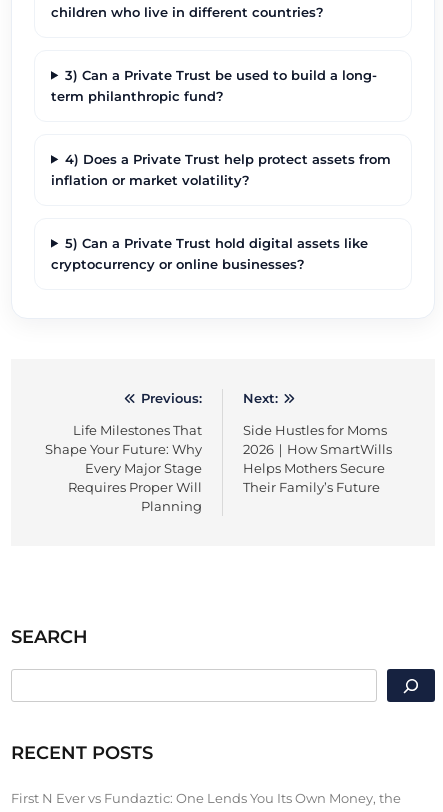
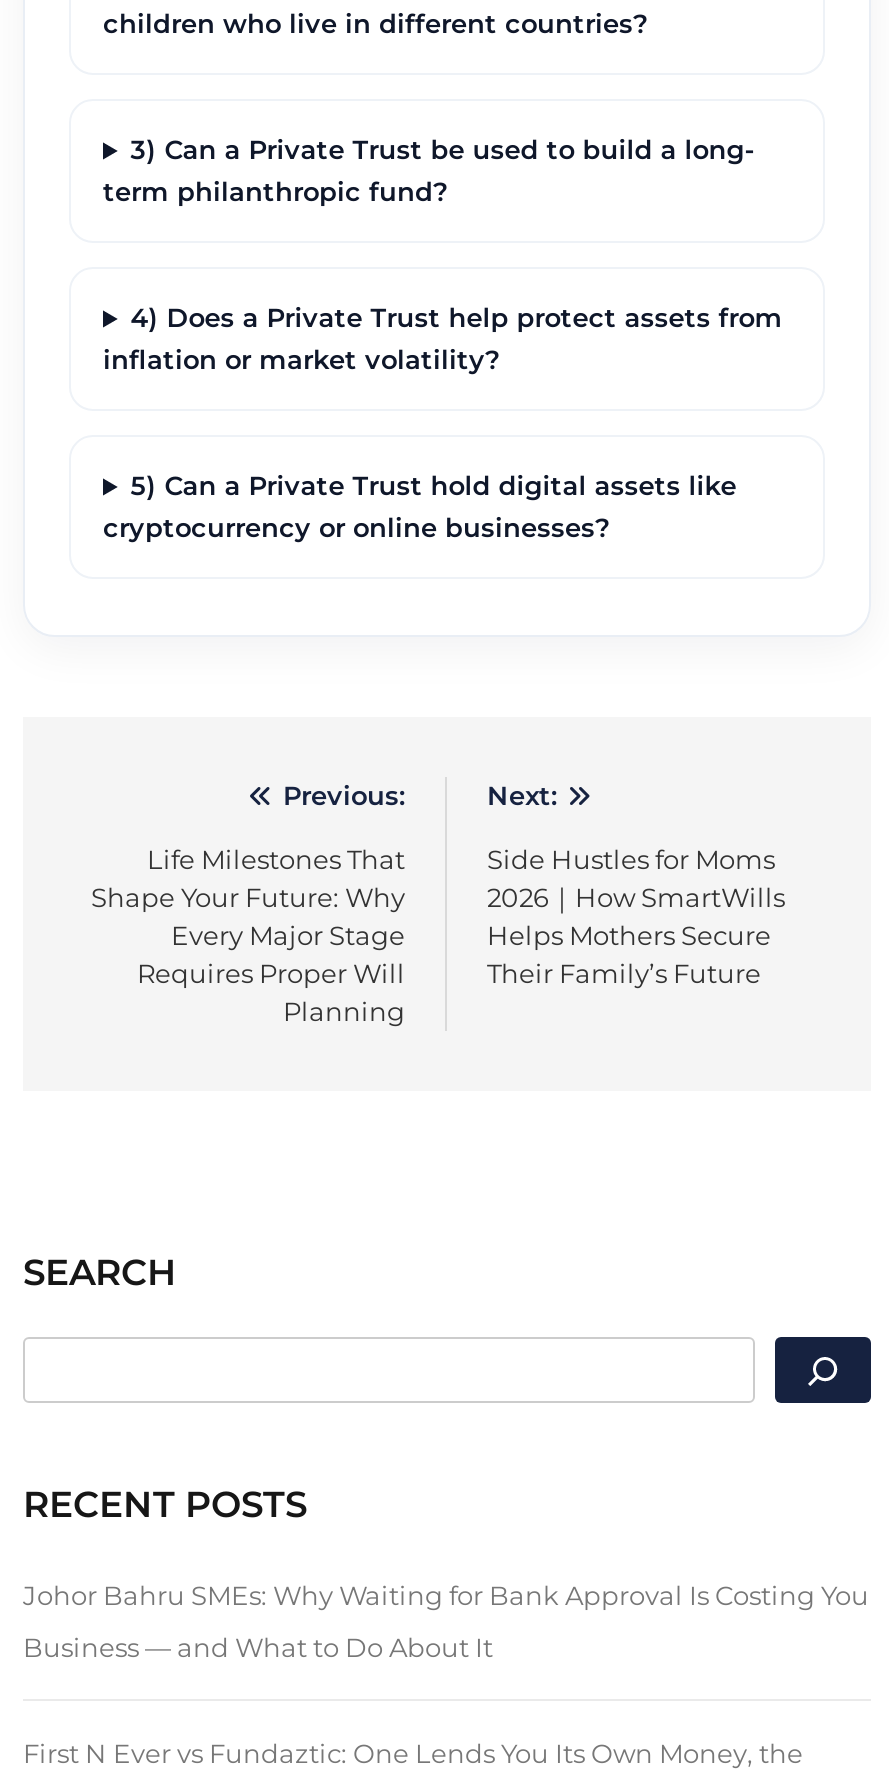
none -> [23,1579,869,1663] Johor Bahru SMEs: Why Waiting for Bank Approval Is Costing You | Business — and What to Do About It

